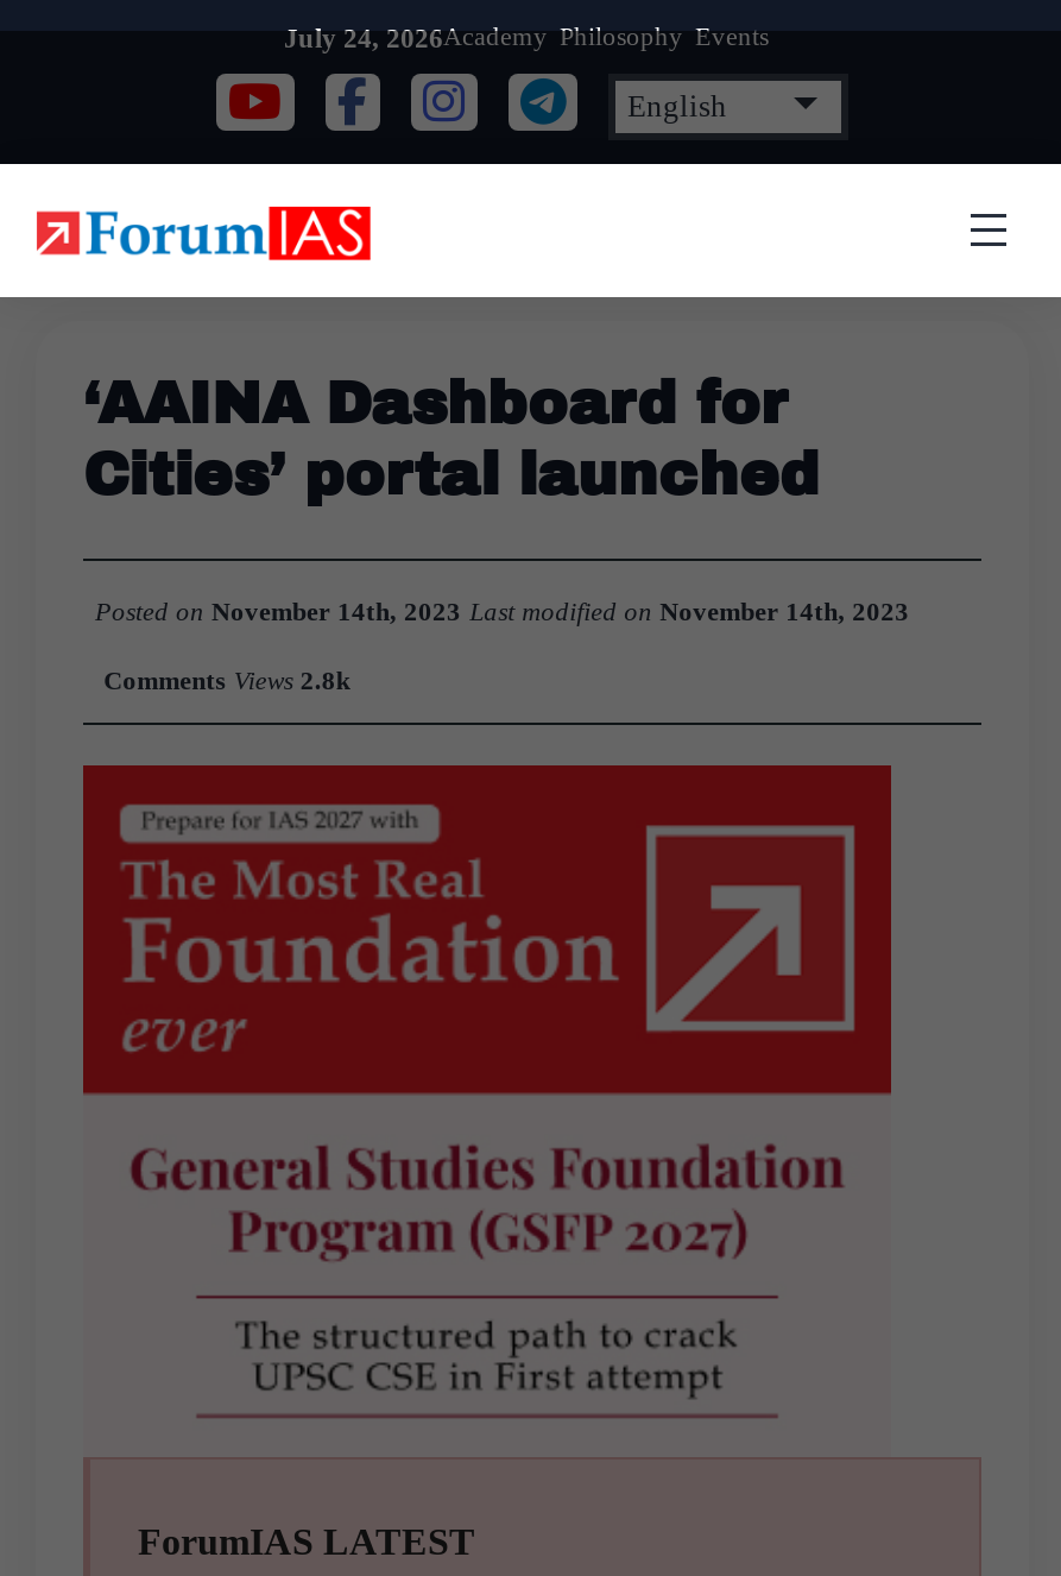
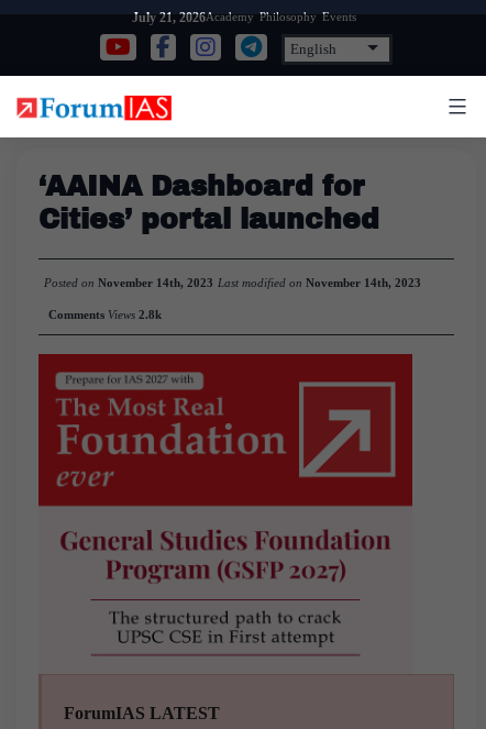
[284,21,769,52] July 24, 2026Academy Philosophy Events -> [131,10,356,24] July 21, 2026Academy Philosophy Events

